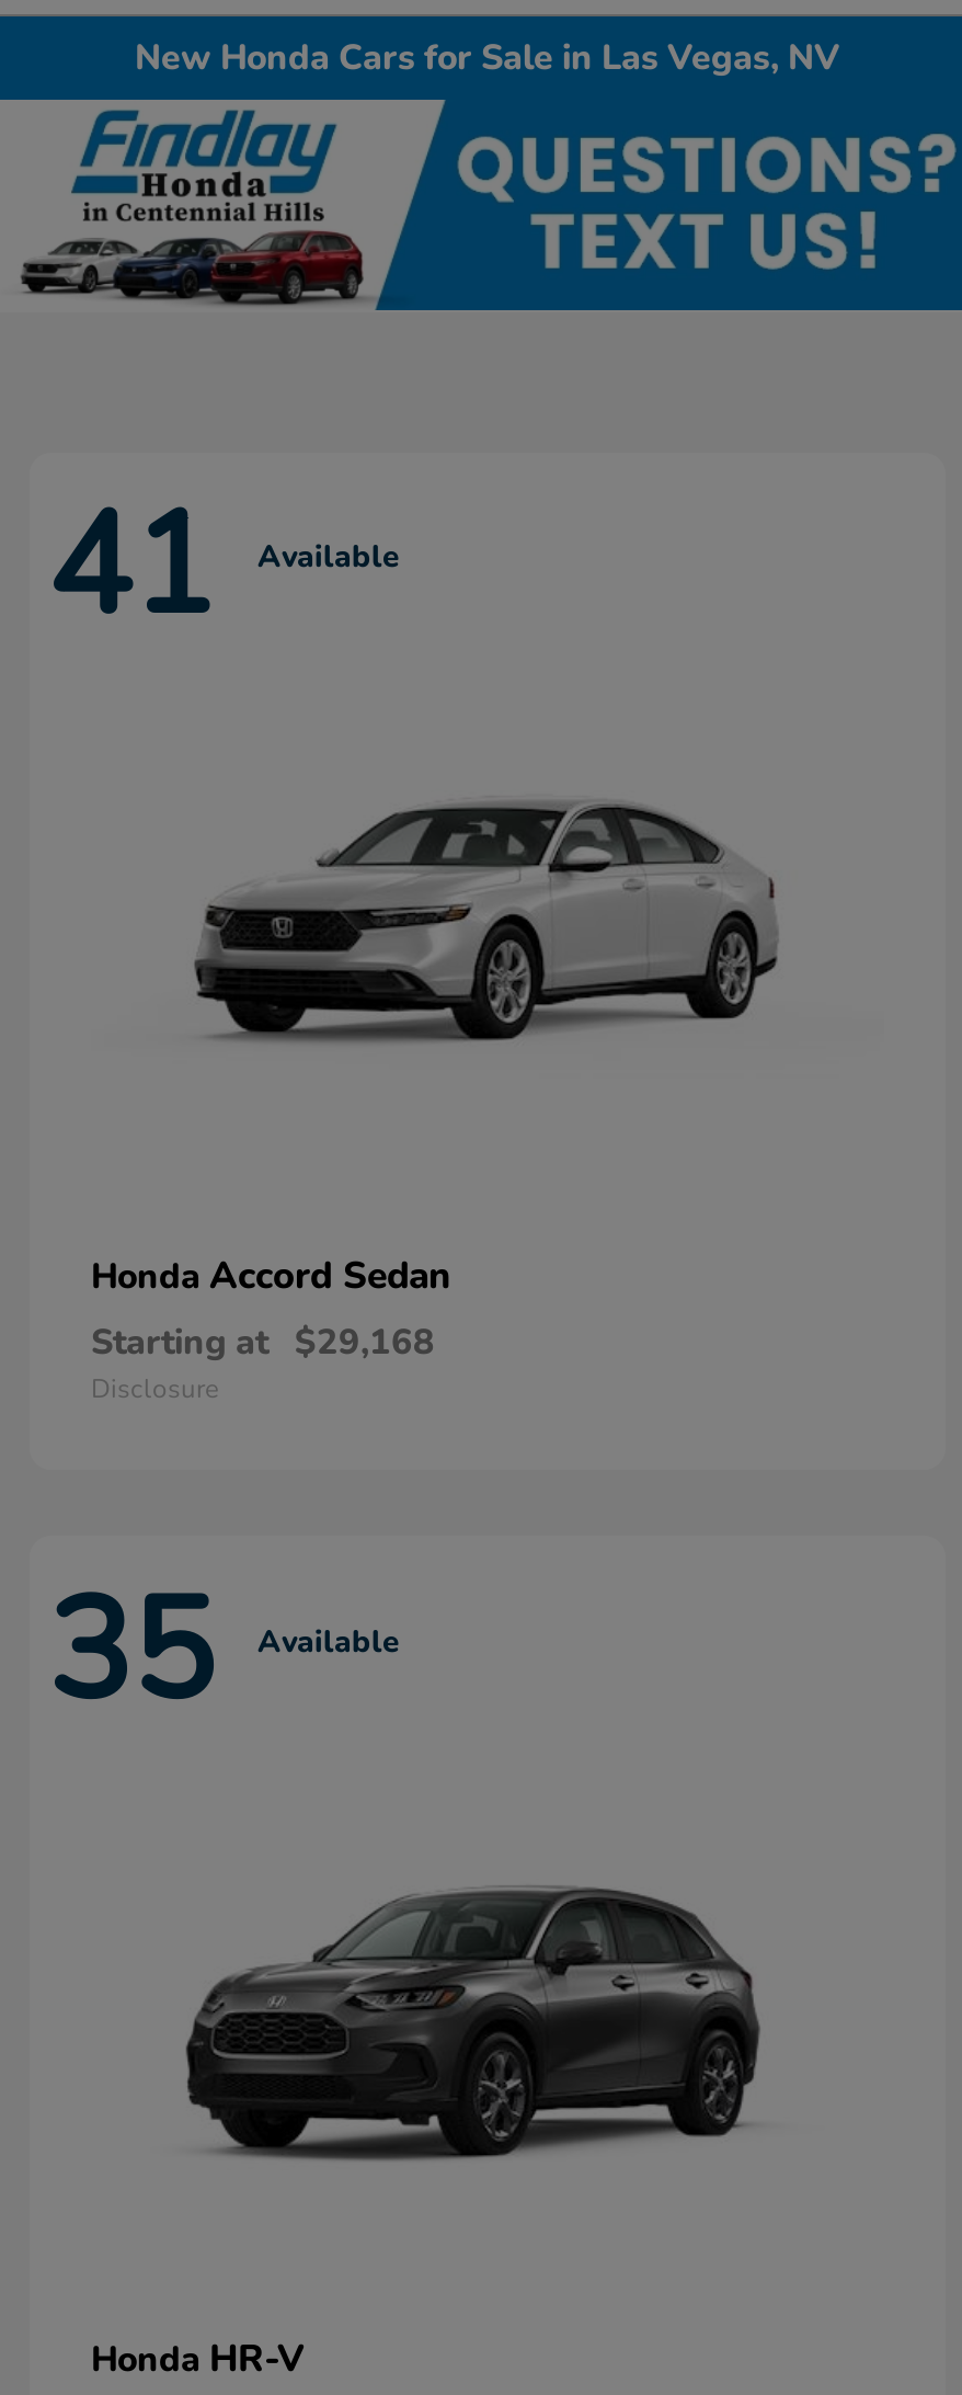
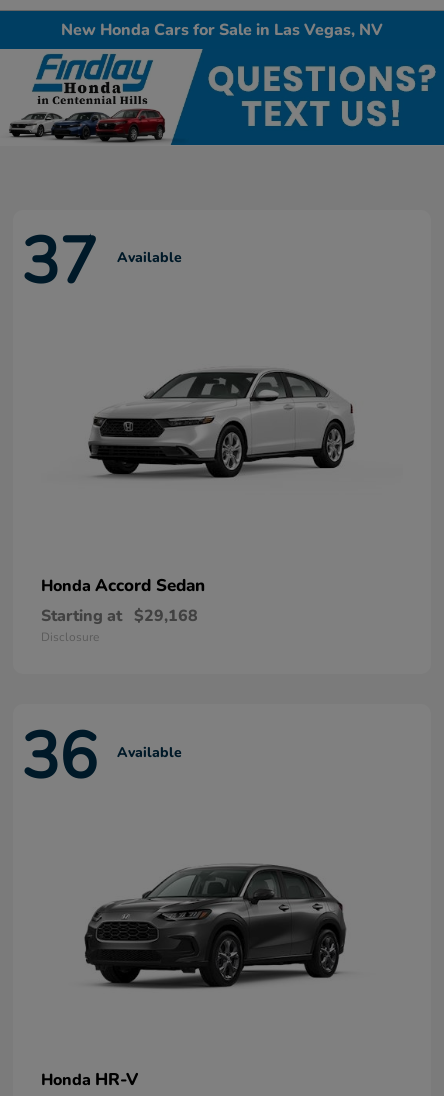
[47,471,400,664] 41 Available -> [21,218,182,306] 37 Available
[47,1554,400,1747] 35 Available -> [21,712,182,800] 36 Available

